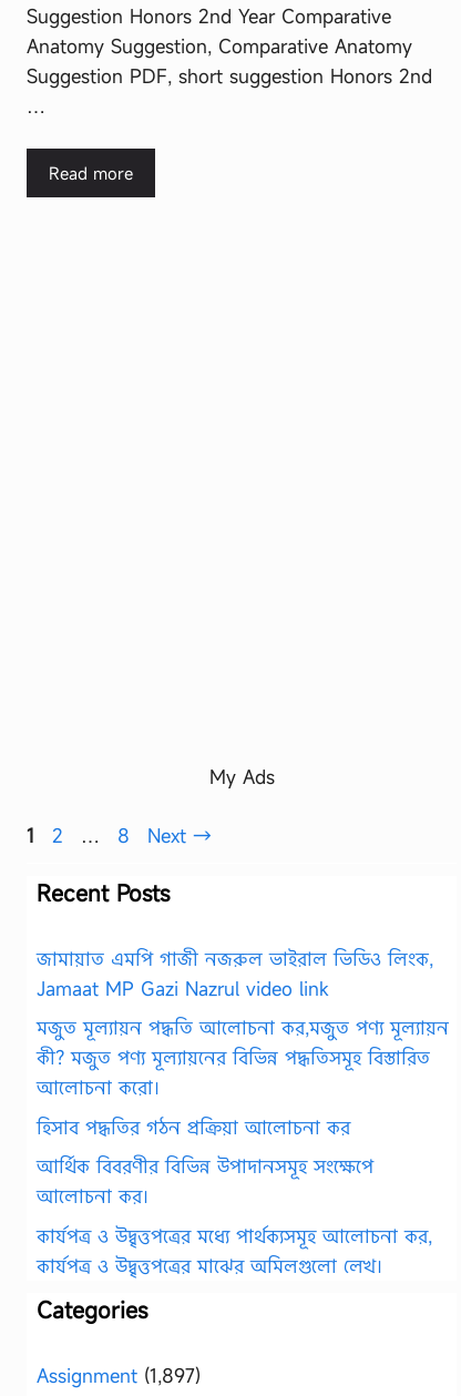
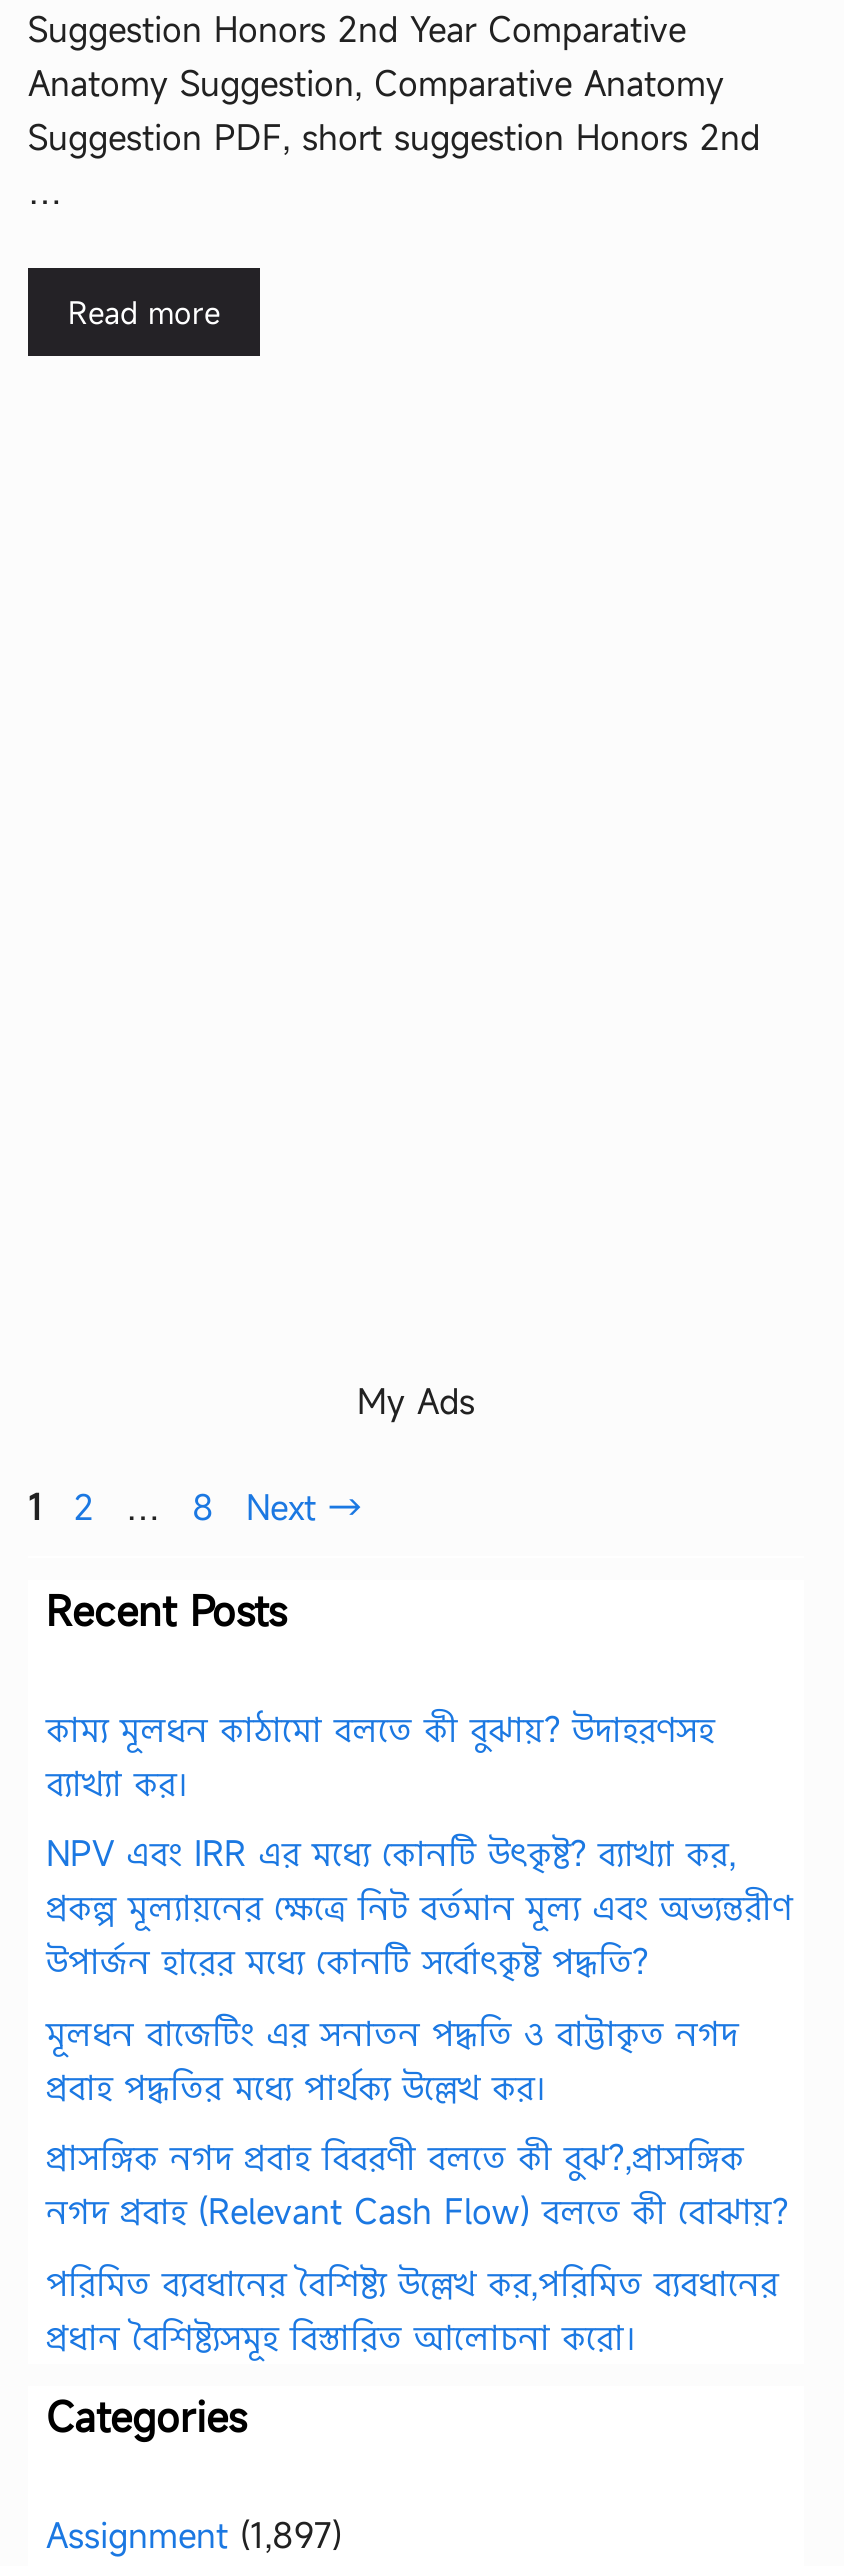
[37,945,433,1001] জামায়াত এমপি গাজী নজরুল ভাইরাল ভিডিও লিংক, | Jamaat MP Gazi Nazrul video link -> [46,1705,714,1805] কাম্য মূলধন কাঠামো বলতে কী বুঝায়? উদাহরণসহ | ব্যাখ্যা কর।
[37,1015,449,1100] মজুত মূল্যায়ন পদ্ধতি আলোচনা কর,মজুত পণ্য মূল্যায়ন | কী? মজুত পণ্য মূল্যায়নের বিভিন্ন পদ্ধতিসমূহ বিস্তারিত | আলোচনা করো। -> [46,1830,792,1984] NPV এবং IRR এর মধ্যে কোনটি উৎকৃষ্ট? ব্যাখ্যা কর, | প্রকল্প মূল্যায়নের ক্ষেত্রে নিট বর্তমান মূল্য এবং অভ্যন্তরীণ | উপার্জন হারের মধ্যে কোনটি সর্বোৎকৃষ্ট পদ্ধতি?
[37,1114,350,1139] হিসাব পদ্ধতির গঠন প্রক্রিয়া আলোচনা কর -> [46,2009,738,2109] মূলধন বাজেটিং এর সনাতন পদ্ধতি ও বাট্টাকৃত নগদ | প্রবাহ পদ্ধতির মধ্যে পার্থক্য উল্লেখ কর।
[37,1153,373,1209] আর্থিক বিবরণীর বিভিন্ন উপাদানসমূহ সংক্ষেপে | আলোচনা কর। -> [46,2134,788,2234] প্রাসঙ্গিক নগদ প্রবাহ বিবরণী বলতে কী বুঝ?,প্রাসঙ্গিক | নগদ প্রবাহ (Relevant Cash Flow) বলতে কী বোঝায়?
[37,1222,432,1278] কার্যপত্র ও উদ্বৃত্তপত্রের মধ্যে পার্থক্যসমূহ আলোচনা কর, | কার্যপত্র ও উদ্বৃত্তপত্রের মাঝের অমিলগুলো লেখ। -> [46,2259,778,2359] পরিমিত ব্যবধানের বৈশিষ্ট্য উল্লেখ কর,পরিমিত ব্যবধানের | প্রধান বৈশিষ্ট্যসমূহ বিস্তারিত আলোচনা করো।

